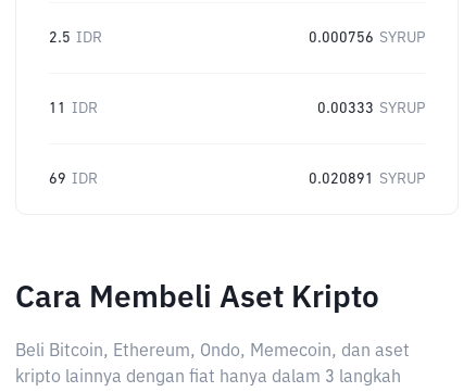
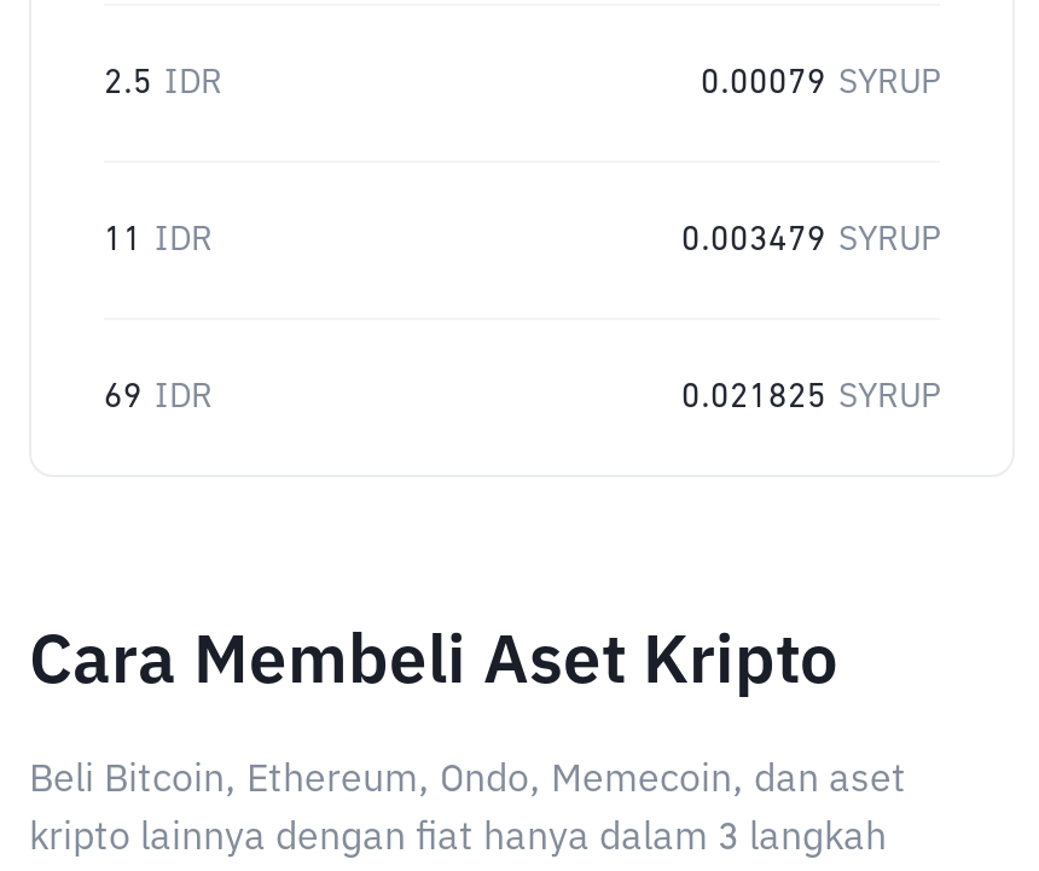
[309,30,425,46] 0.000756 SYRUP -> [701,66,940,100] 0.00079 SYRUP
[317,101,425,116] 0.00333 SYRUP -> [681,223,940,257] 0.003479 SYRUP
[309,172,425,187] 0.020891 SYRUP -> [681,381,940,414] 0.021825 SYRUP

